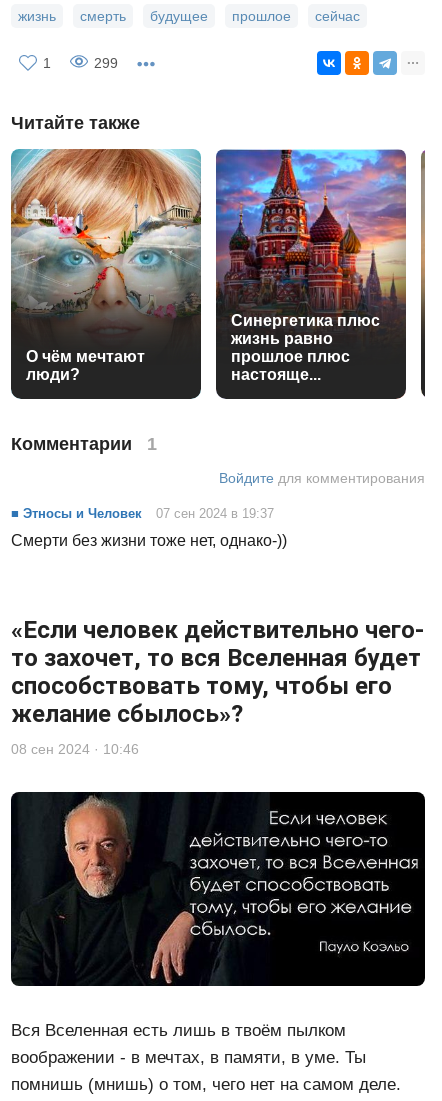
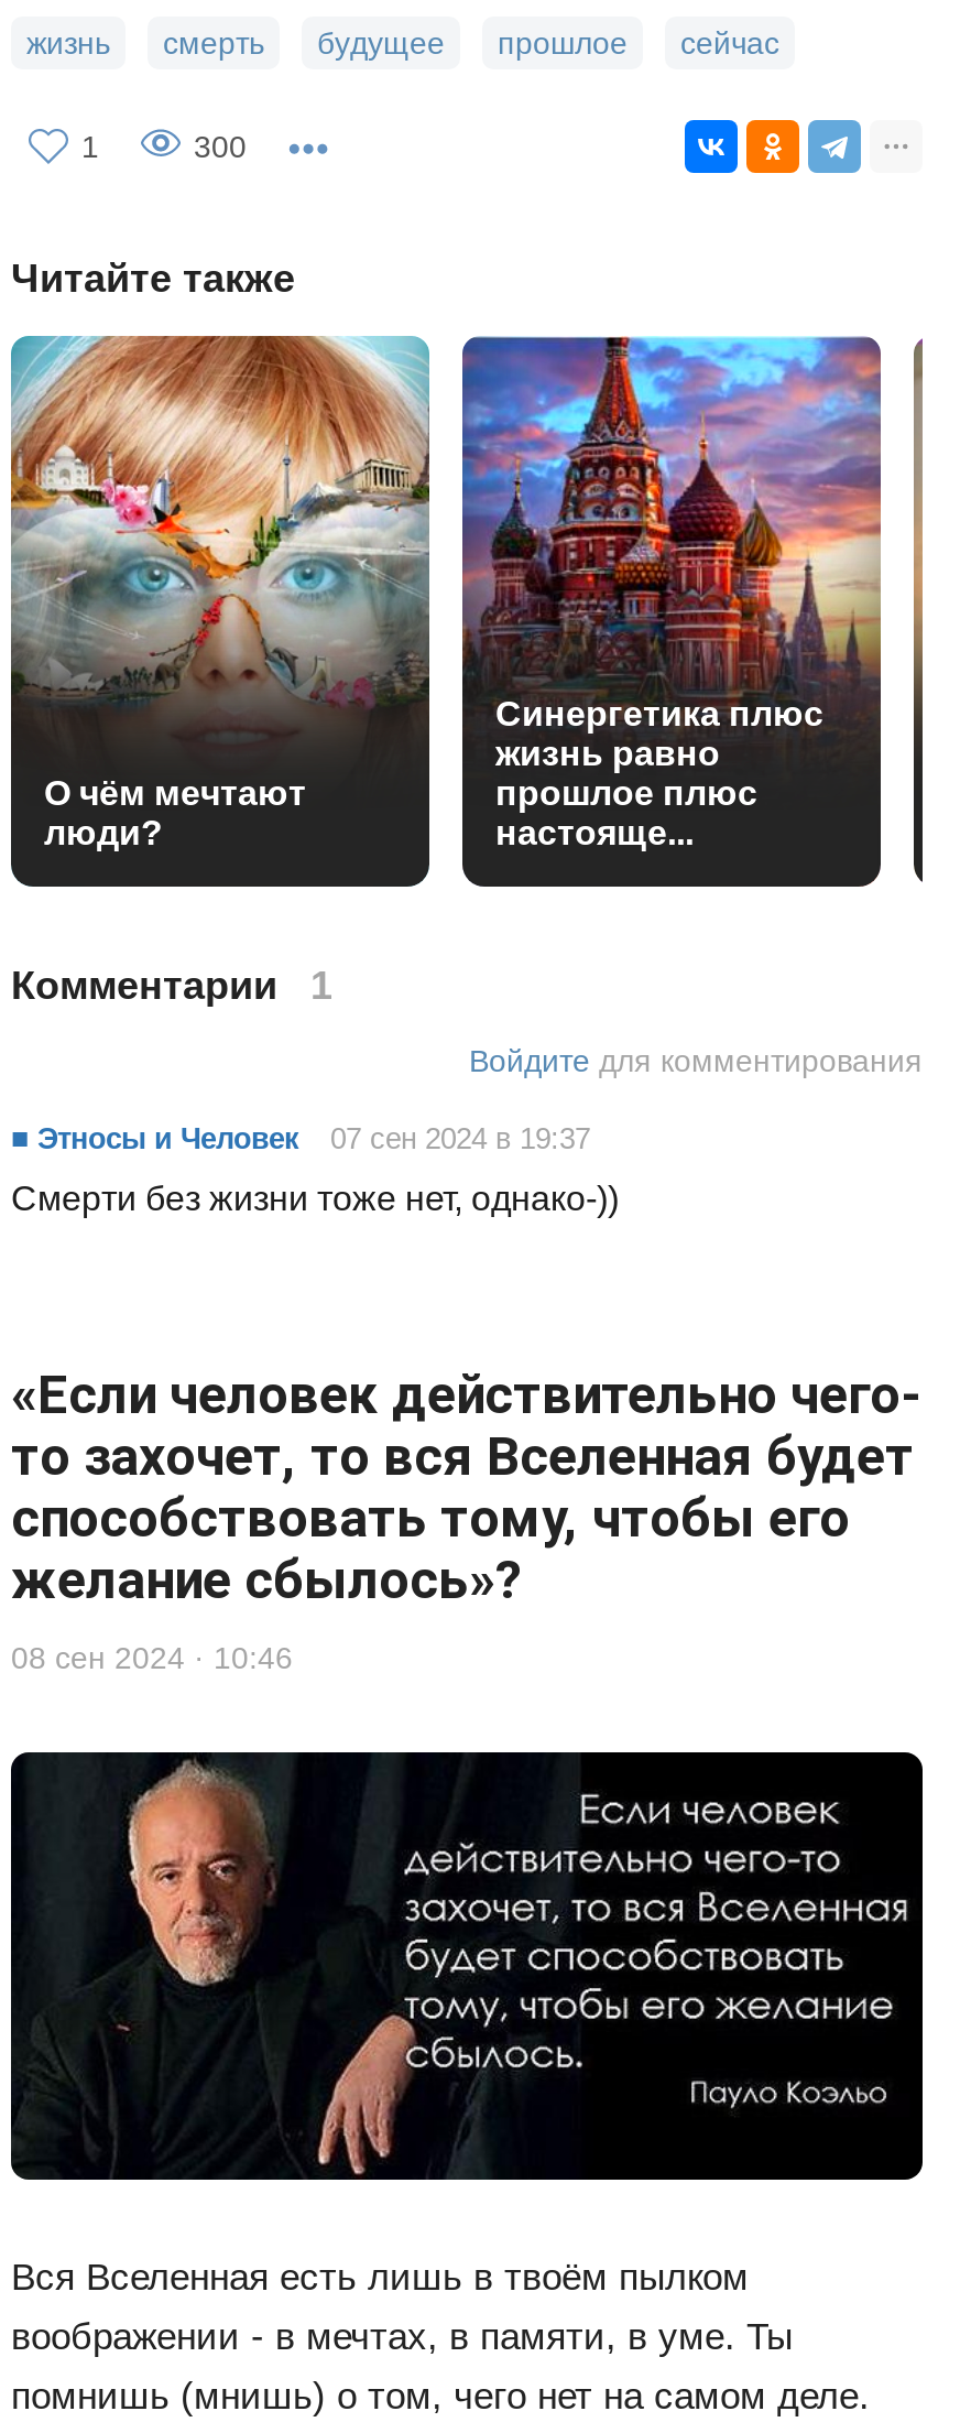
[94,56,118,72] 299 -> [194,132,247,167] 300

